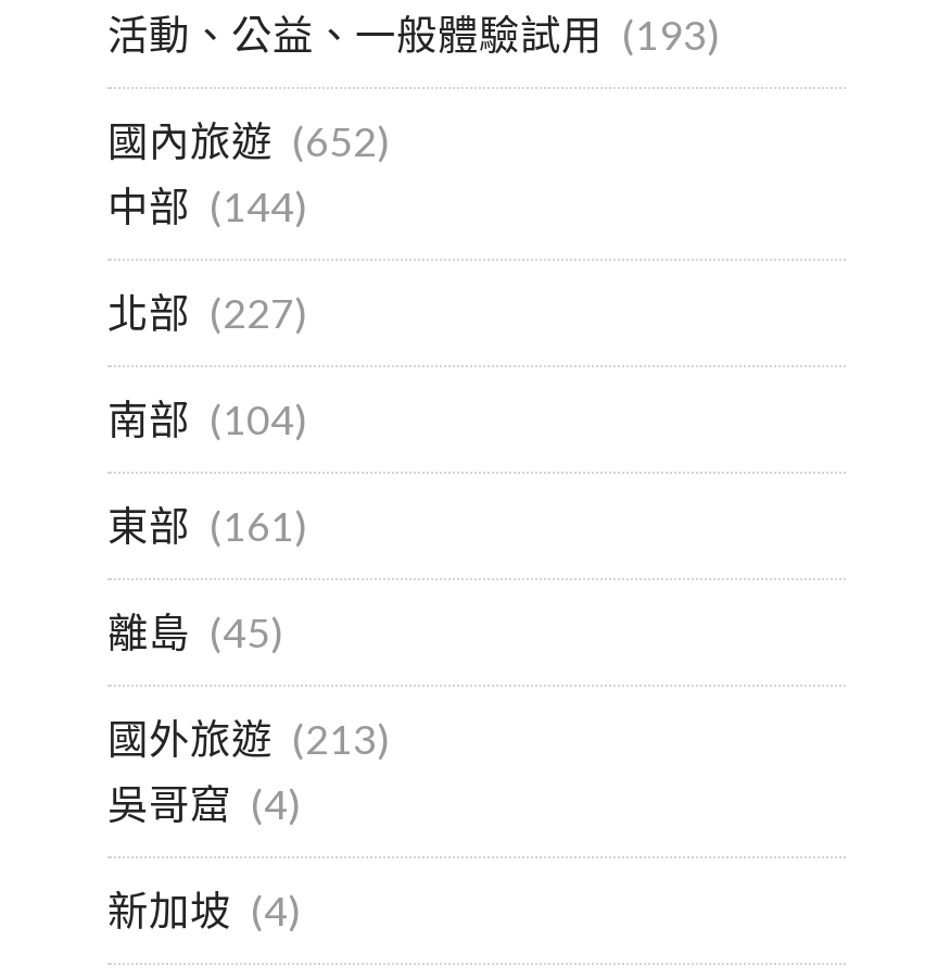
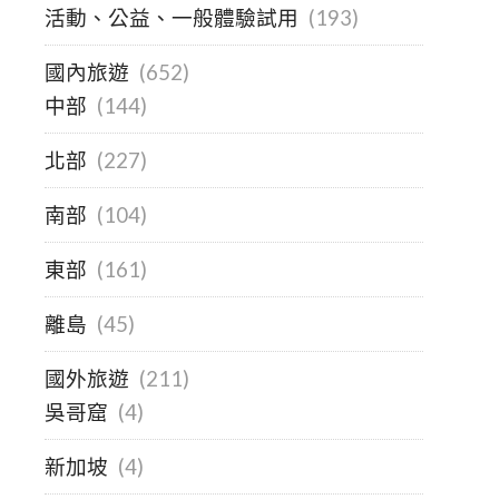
[107,714,390,762] 國外旅遊 (213) -> [45,366,189,391] 國外旅遊 (211)

